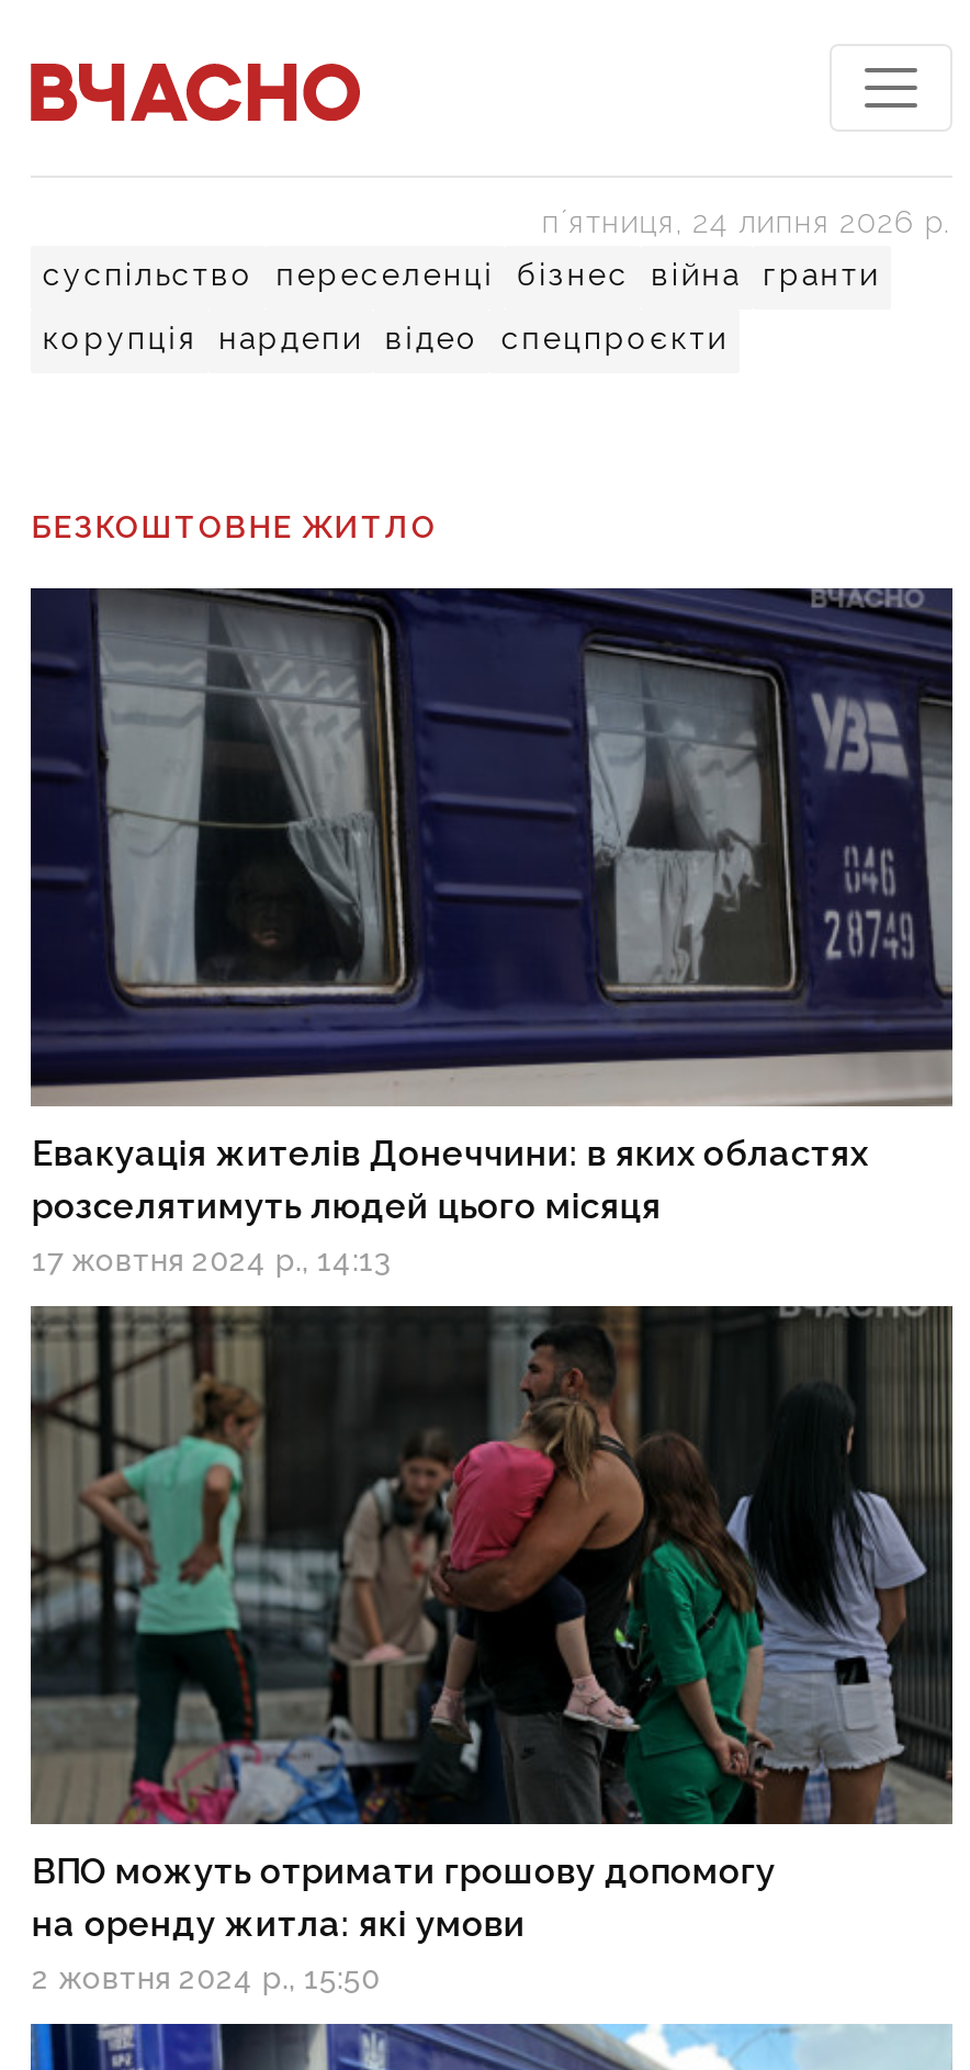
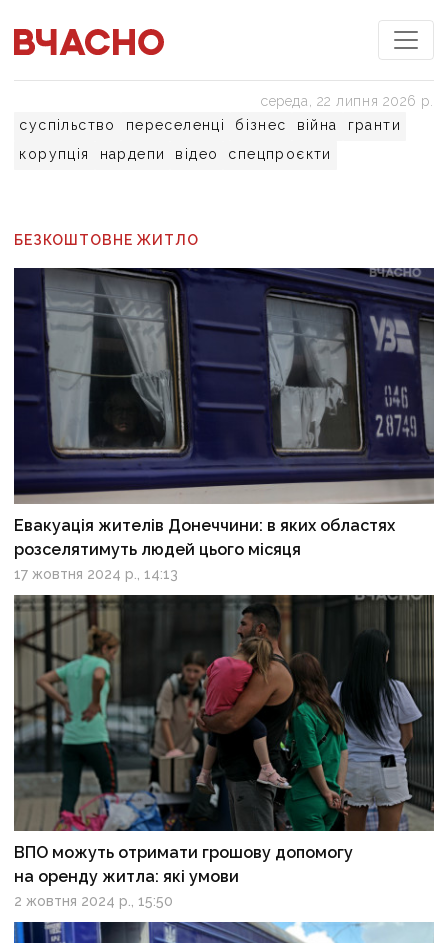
[542,204,952,239] пʼятниця, 24 липня 2026 р. -> [261,93,434,109] середа, 22 липня 2026 р.

